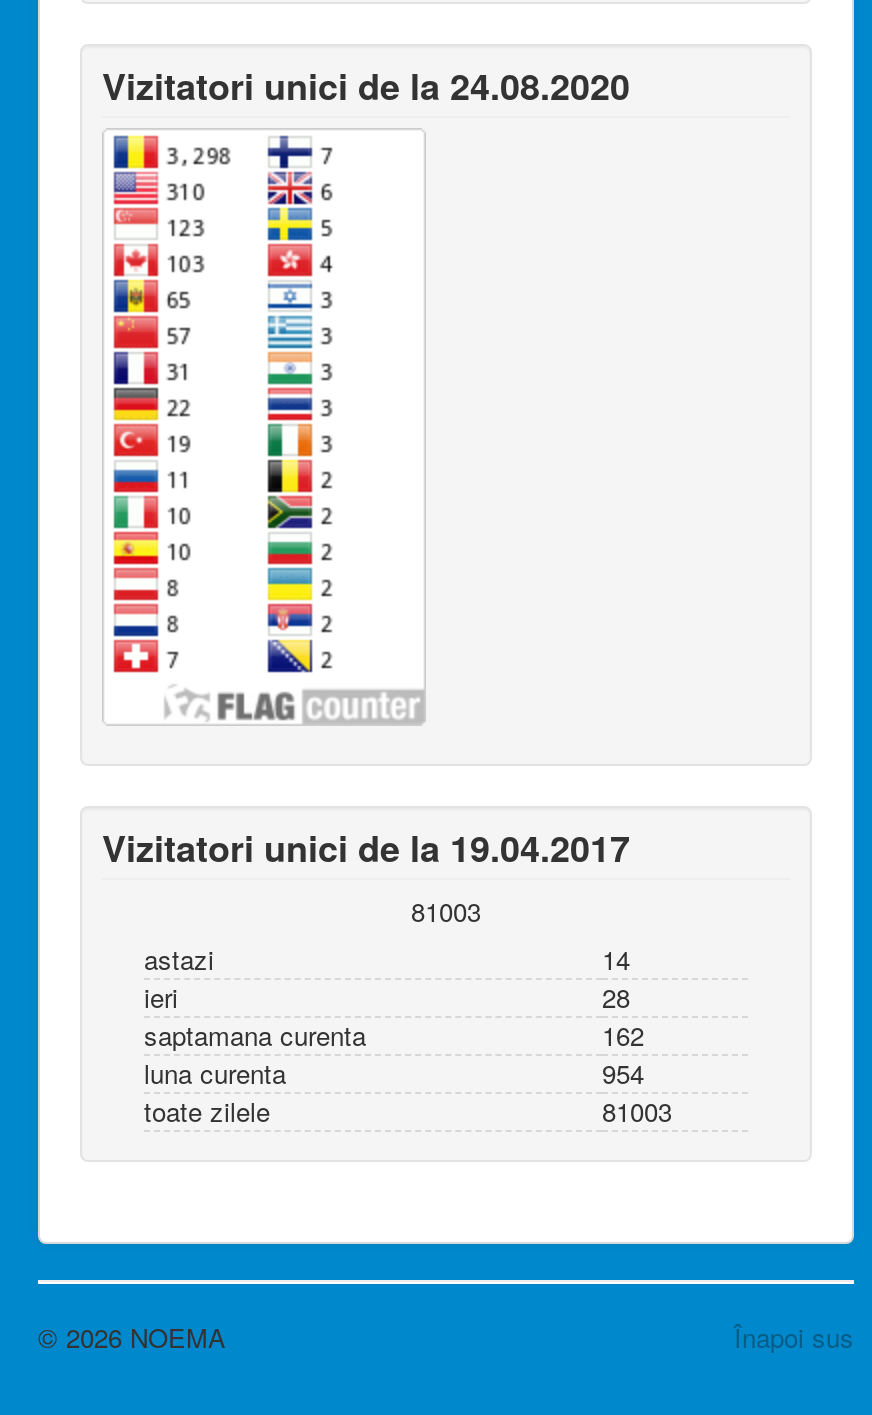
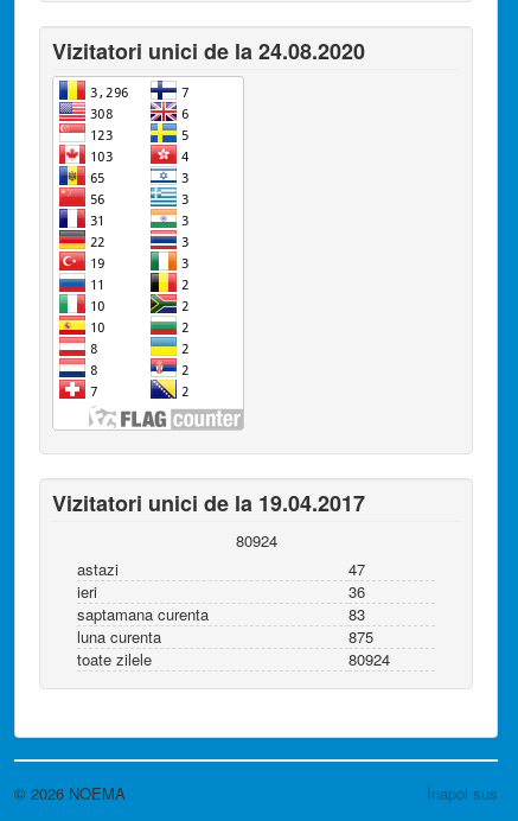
[411,892,481,930] 81003 -> [235,529,277,552] 80924
[602,940,630,978] 14 -> [348,557,365,580] 47
[602,978,630,1016] 28 -> [348,580,365,603] 36
[602,1016,644,1054] 162 -> [348,603,365,625] 83
[602,1054,644,1092] 954 -> [348,625,373,648] 875
[602,1092,672,1130] 81003 -> [348,648,390,670] 80924

